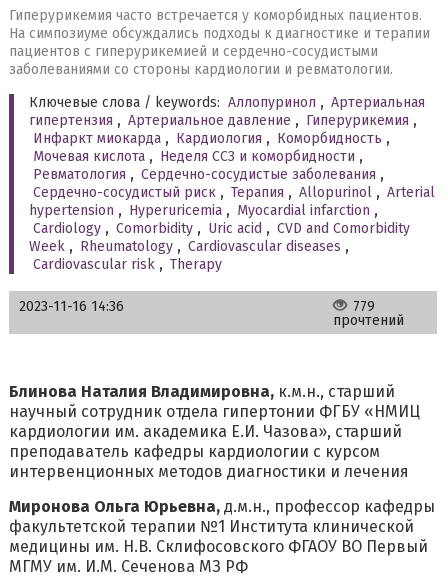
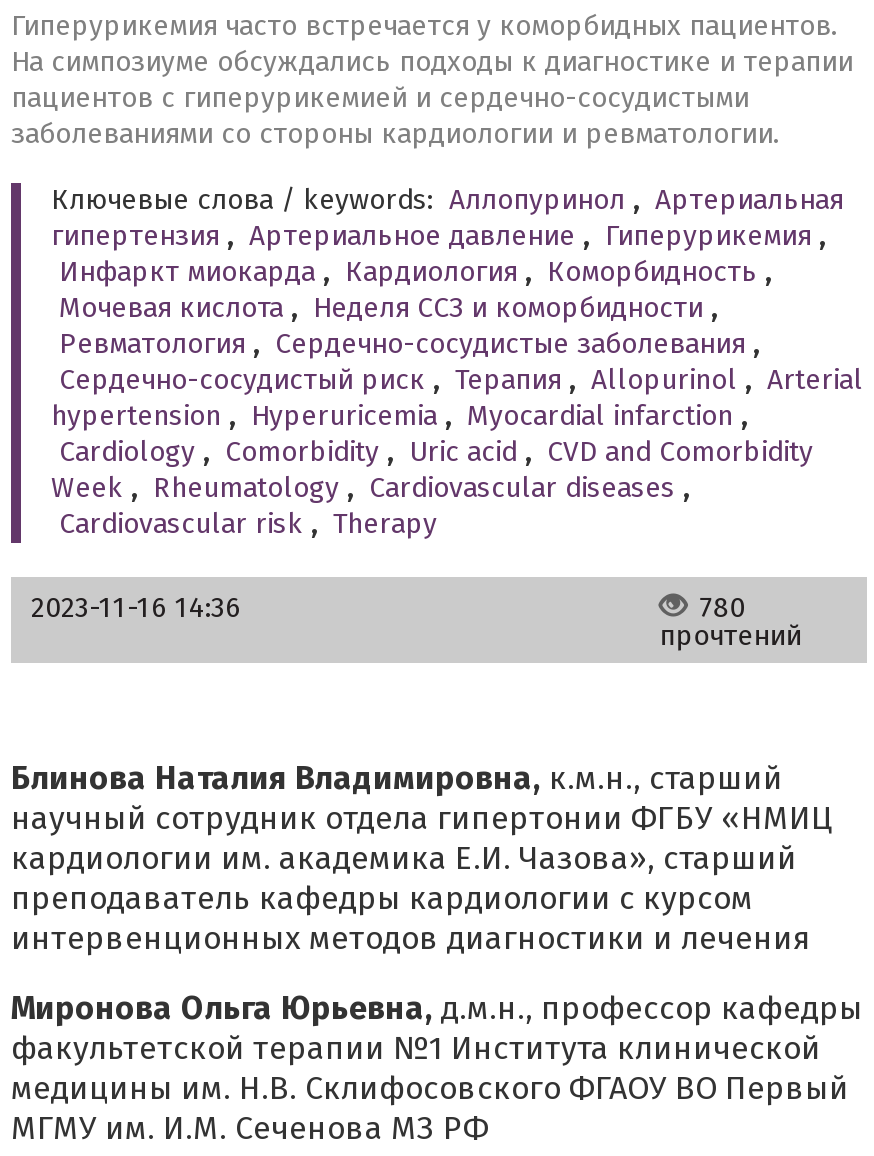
[353,298,375,315] 779 -> [699,591,745,625] 780

